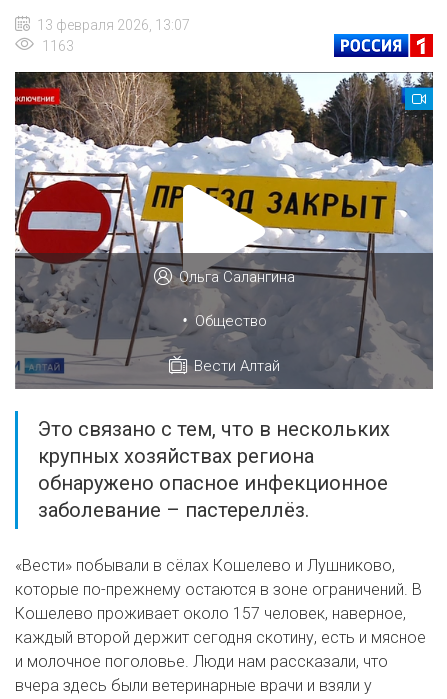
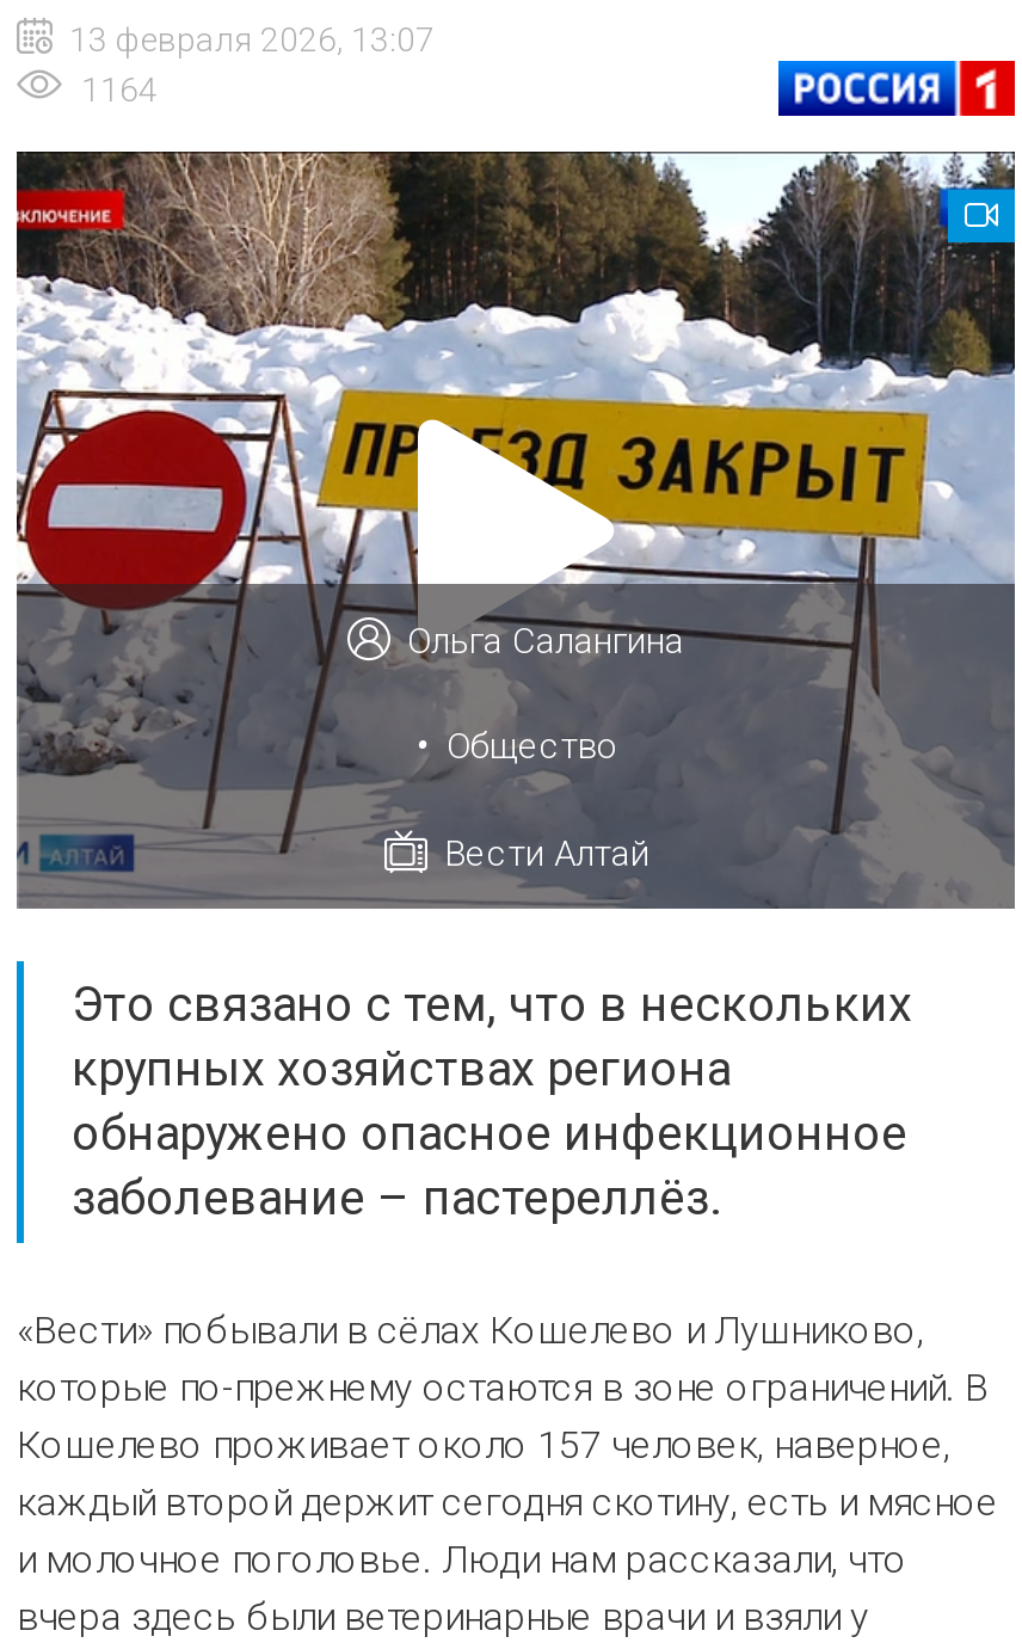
[39,38,74,54] 1163 -> [74,71,158,110] 1164

